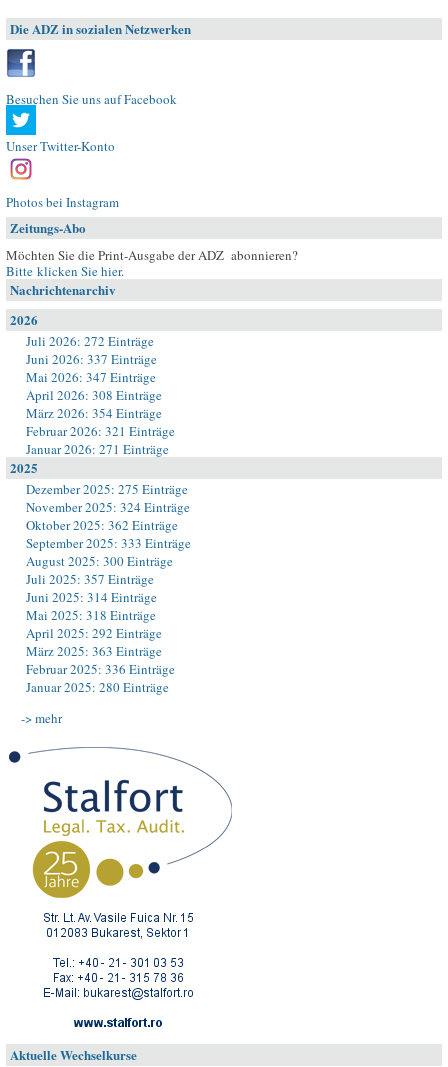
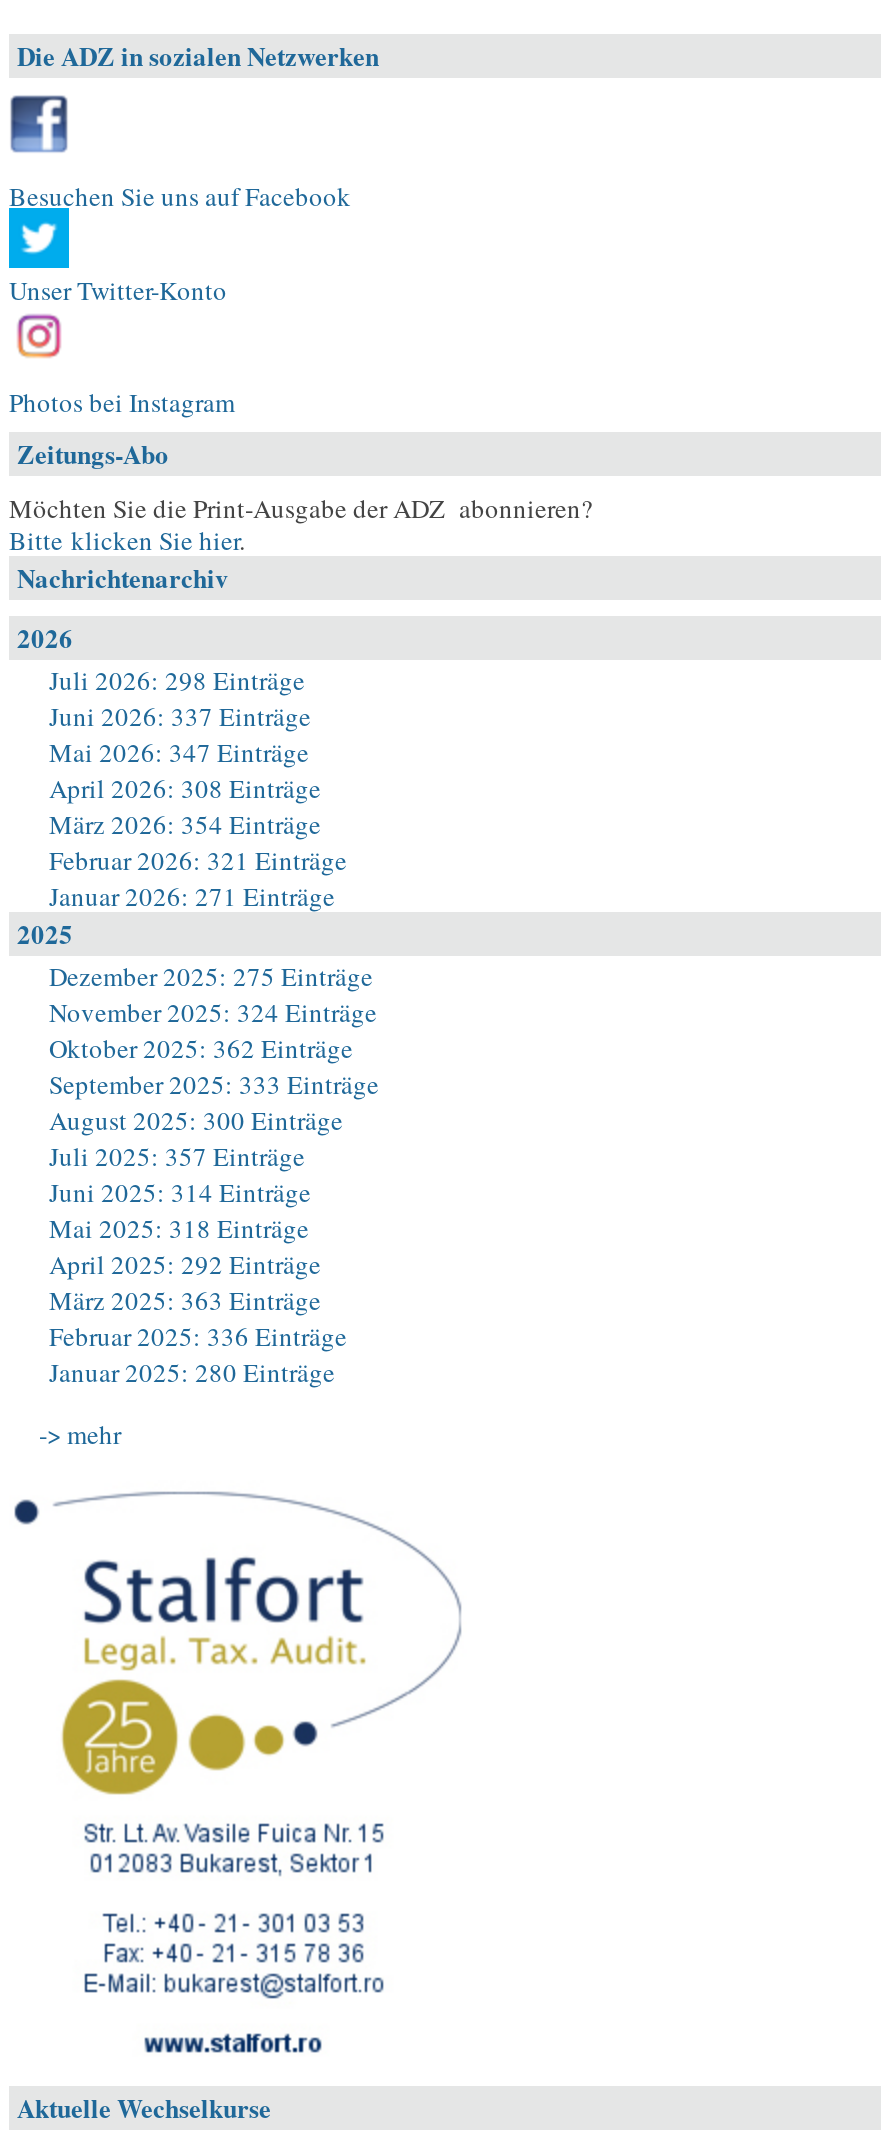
[26,332,154,350] Juli 2026: 272 Einträge -> [49,662,305,698] Juli 2026: 298 Einträge

